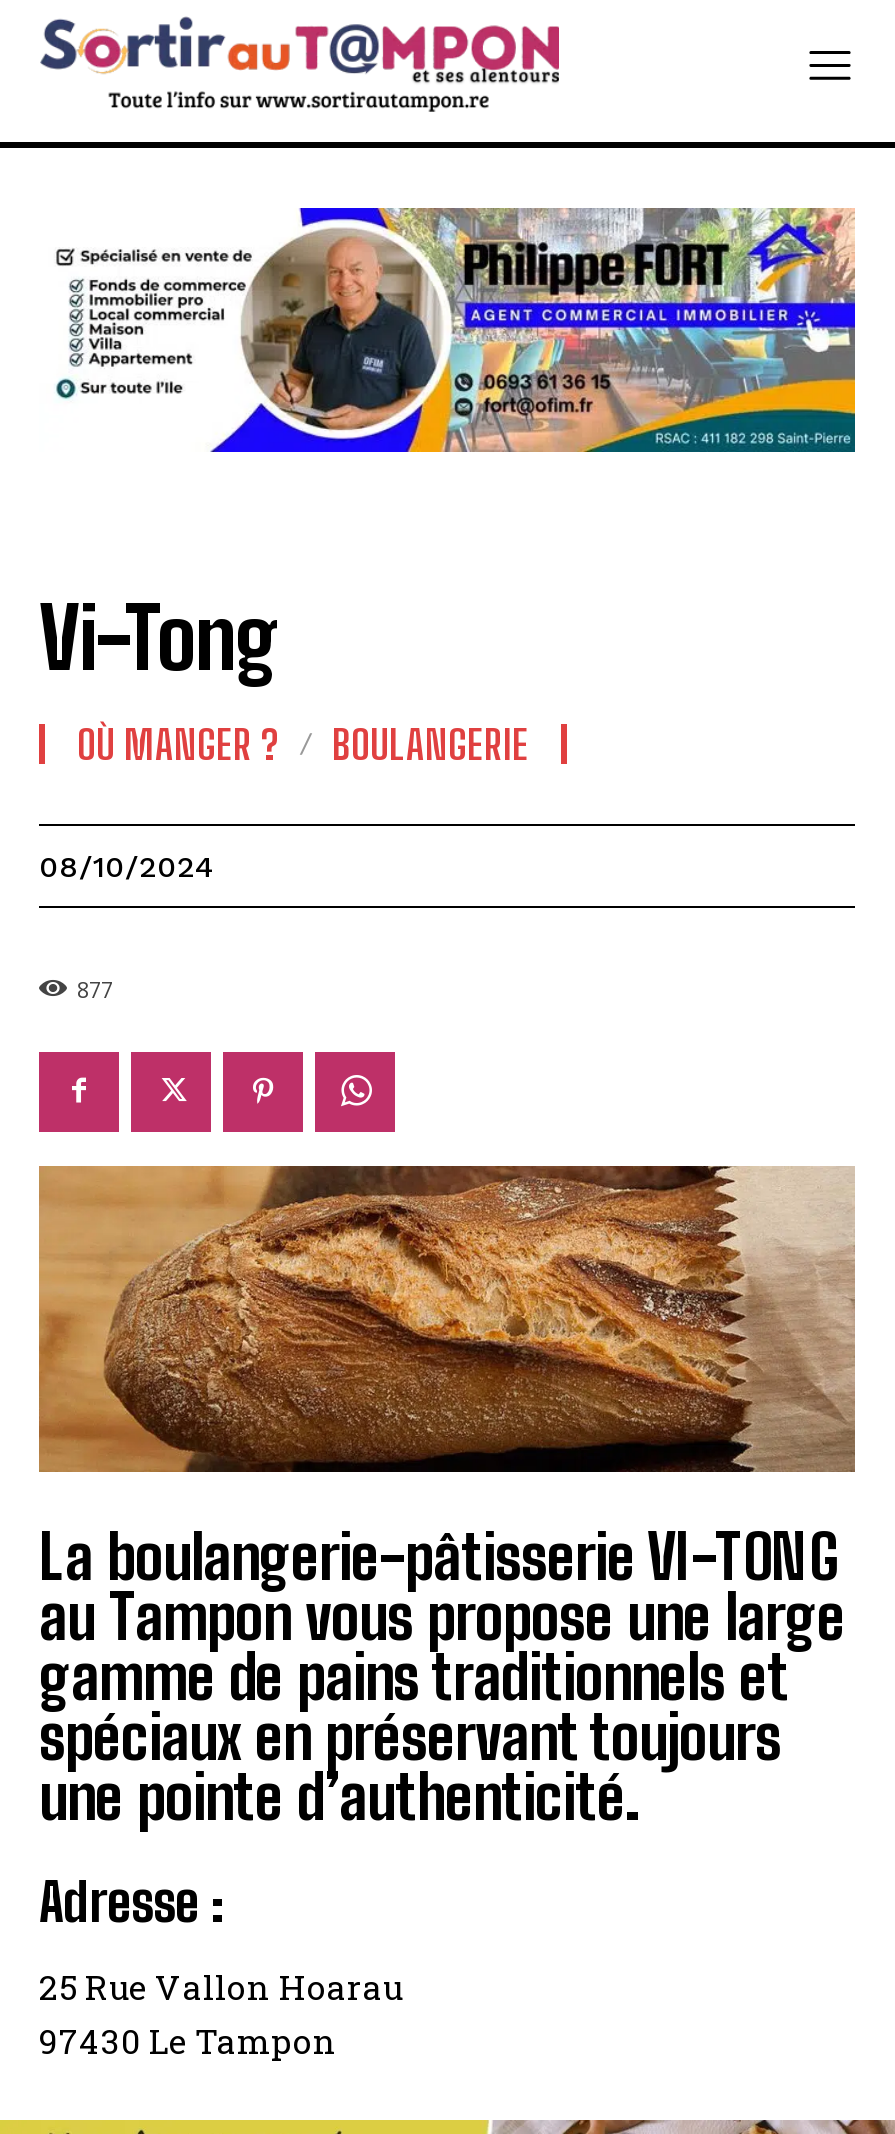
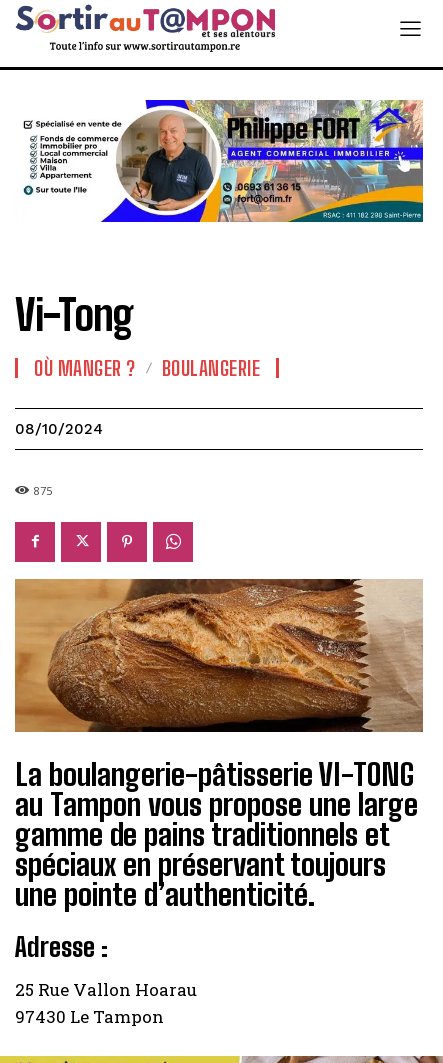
[77,973,113,1003] 877 -> [34,483,52,498] 875

